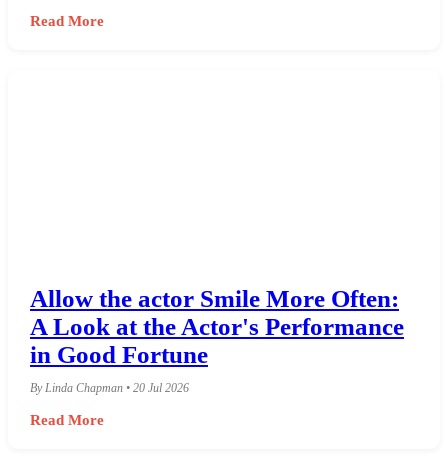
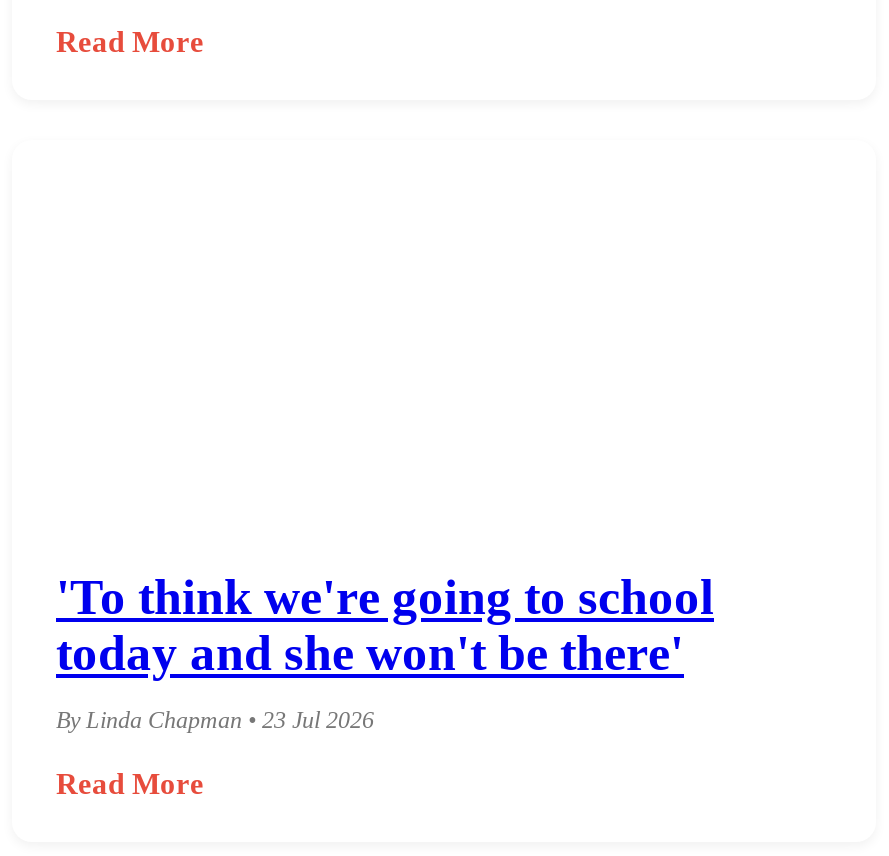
[30,285,404,368] Allow the actor Smile More Often: | A Look at the Actor's Performance | in Good Fortune -> [56,570,714,680] 'To think we're going to school | today and she won't be there'
[30,381,189,395] By Linda Chapman • 20 Jul 2026 -> [56,706,374,734] By Linda Chapman • 23 Jul 2026

